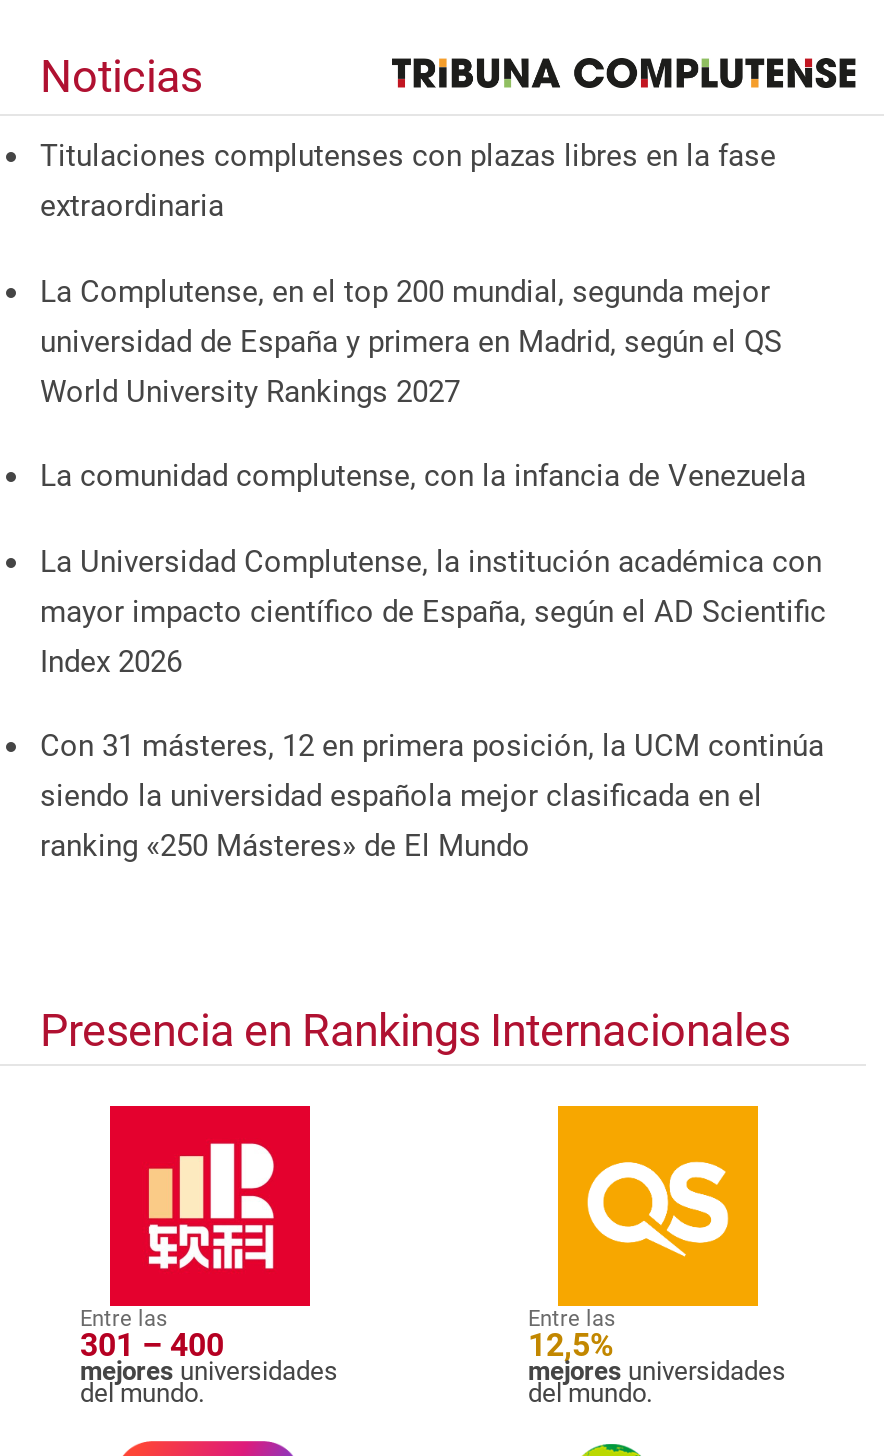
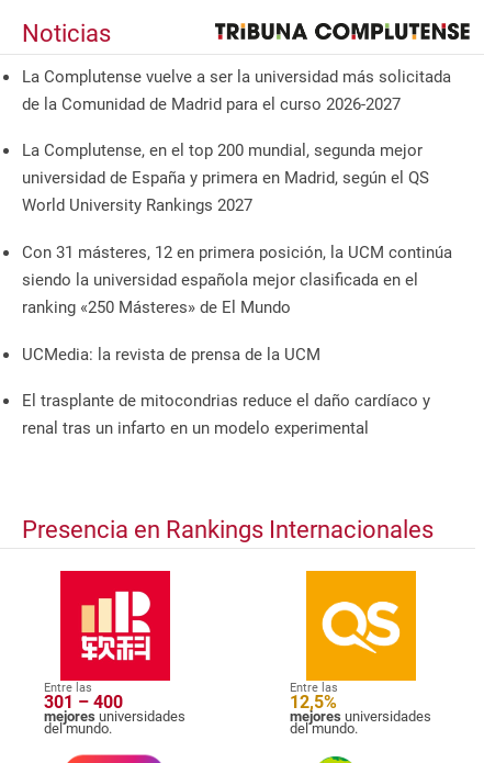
[40,138,776,224] Titulaciones complutenses con plazas libres en la fase | extraordinaria -> [22,67,451,114] La Complutense vuelve a ser la universidad más solicitada | de la Comunidad de Madrid para el curso 2026-2027
[40,458,826,679] La comunidad complutense, con la infancia de Venezuela | La Universidad Complutense, la institución académica con | mayor impacto científico de España, según el AD Scientific | Index 2026 -> none
moved [40,728,824,864] -> [22,243,452,317]: Con 31 másteres, 12 en primera posición, la UCM continúa | siendo la universidad española mejor clasificada en el | ranking «250 Másteres» de El Mundo
none -> [22,344,430,438] UCMedia: la revista de prensa de la UCM | El trasplante de mitocondrias reduce el daño cardíaco y | renal tras un infarto en un modelo experimental

